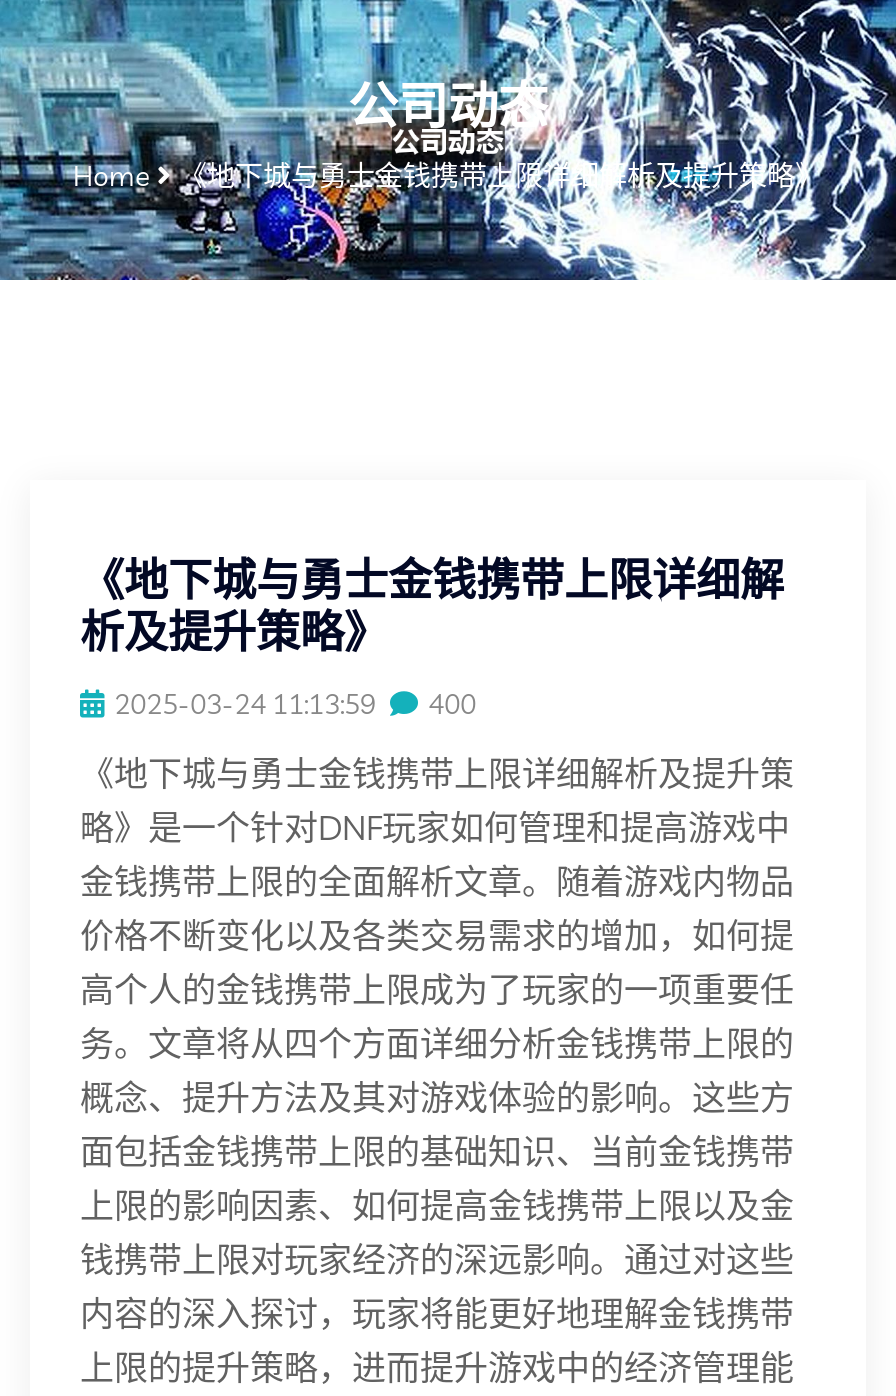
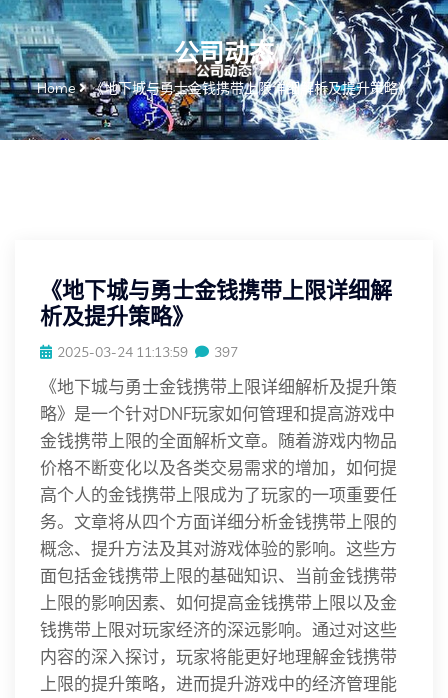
[114,687,476,723] 2025-03-24 11:13:59 400 -> [57,343,238,361] 2025-03-24 11:13:59 397

